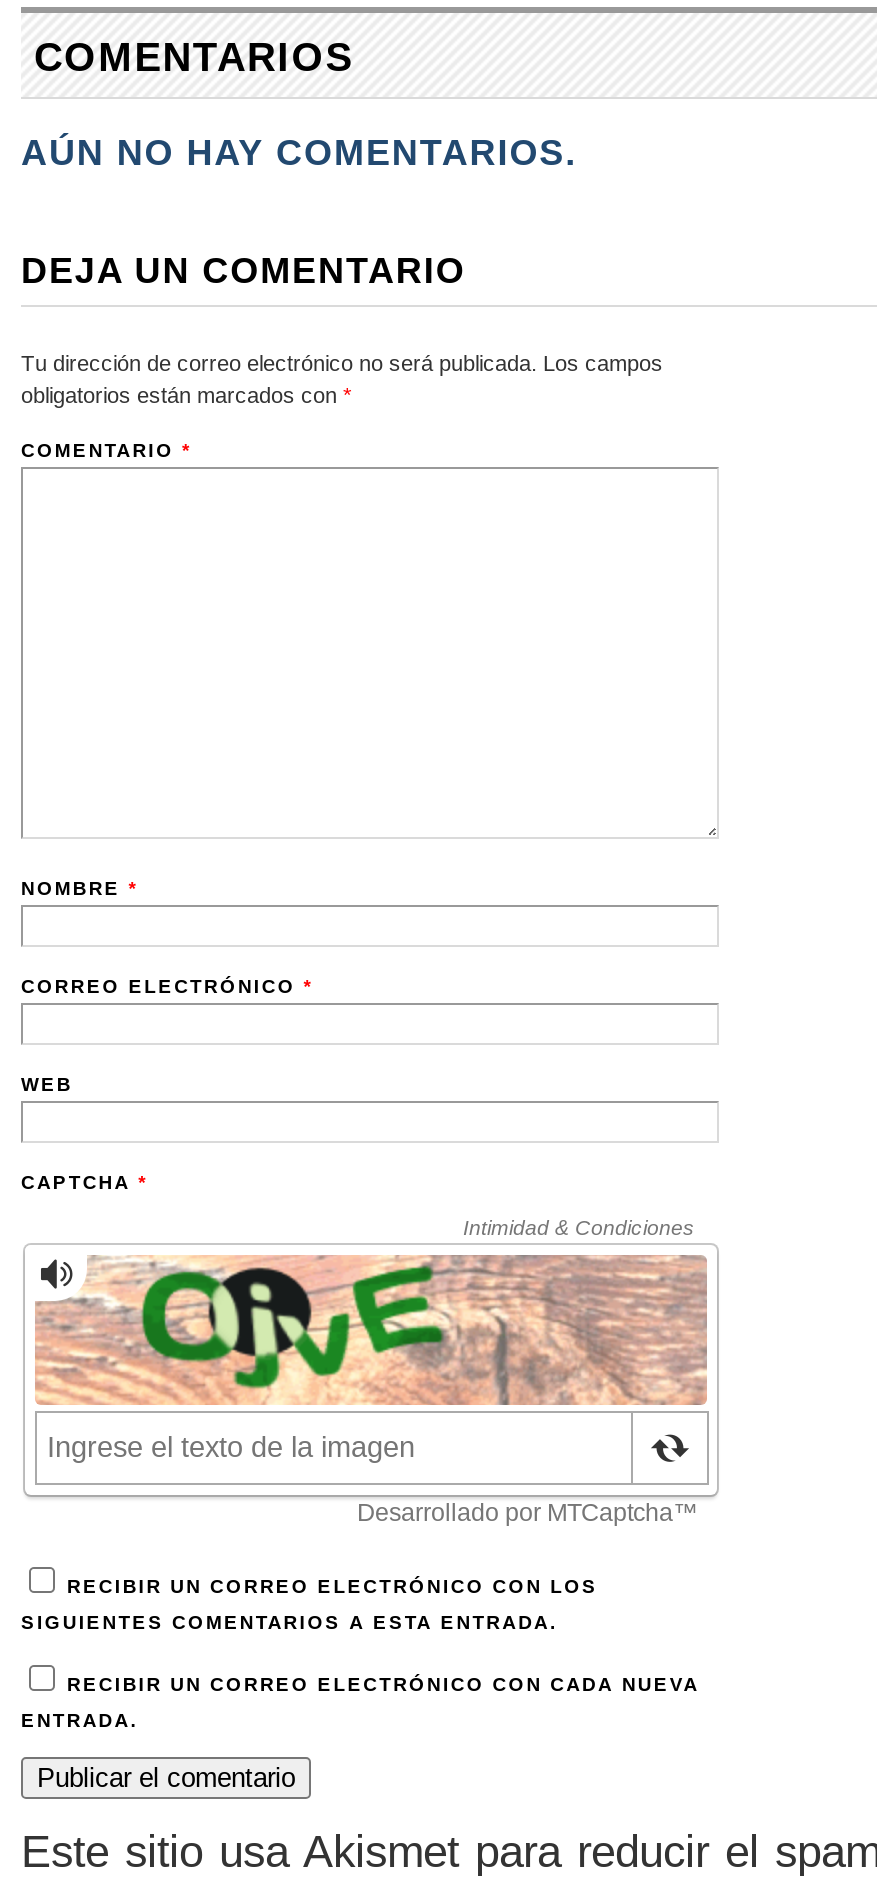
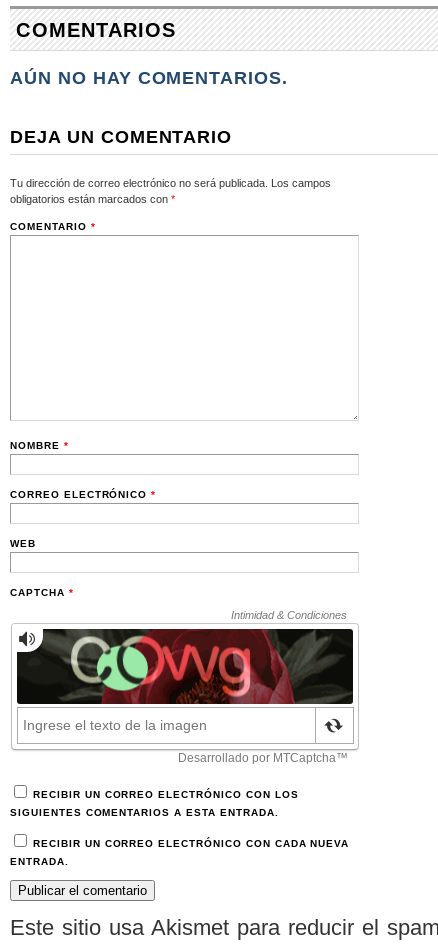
[35,1255,707,1405] [image] -> [16,628,354,705] [image]

